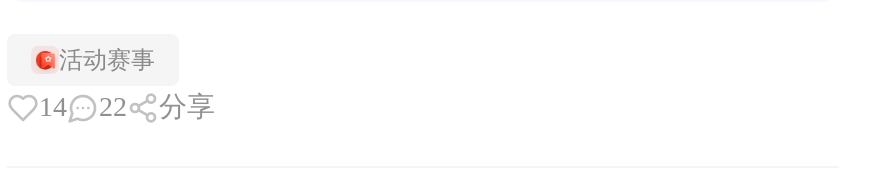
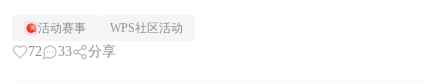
[39,93,127,123] 14 | 22 -> [28,21,183,59] WPS社区活动 | 72 | 33

